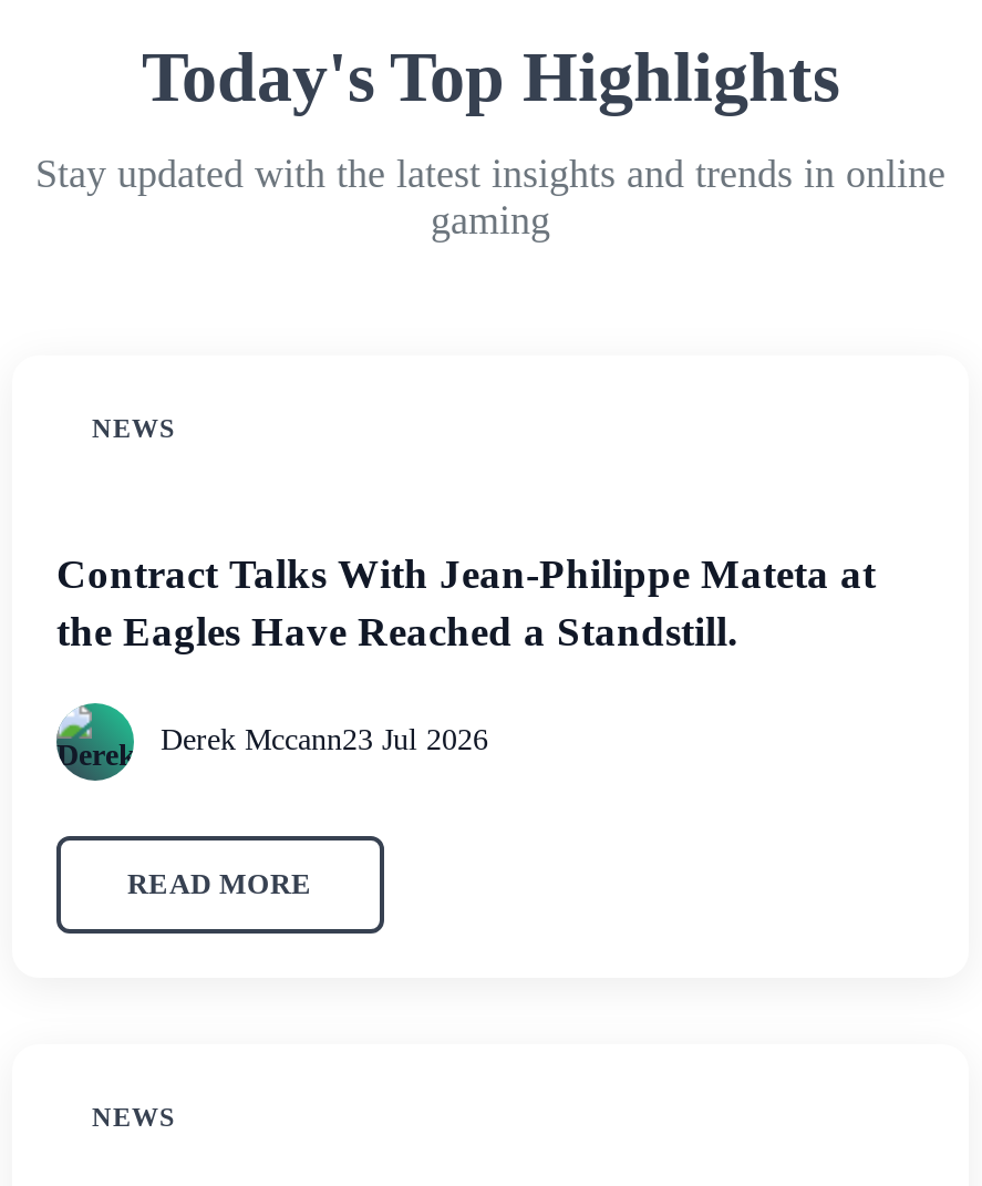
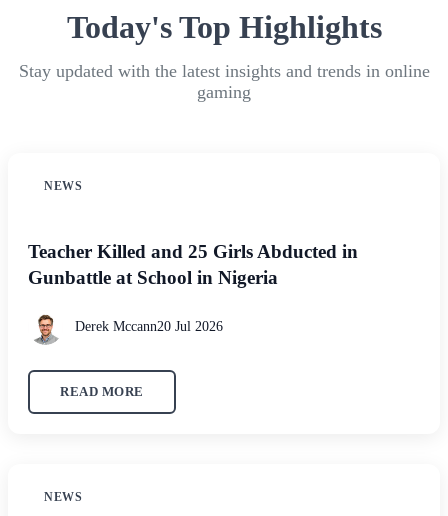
[56,551,876,655] Contract Talks With Jean-Philippe Mateta at | the Eagles Have Reached a Standstill. -> [28,241,358,288] Teacher Killed and 25 Girls Abducted in | Gunbattle at School in Nigeria
[54,701,488,781] [image] | Derek Mccann23 Jul 2026 -> [28,310,223,344] [image] | Derek Mccann20 Jul 2026

